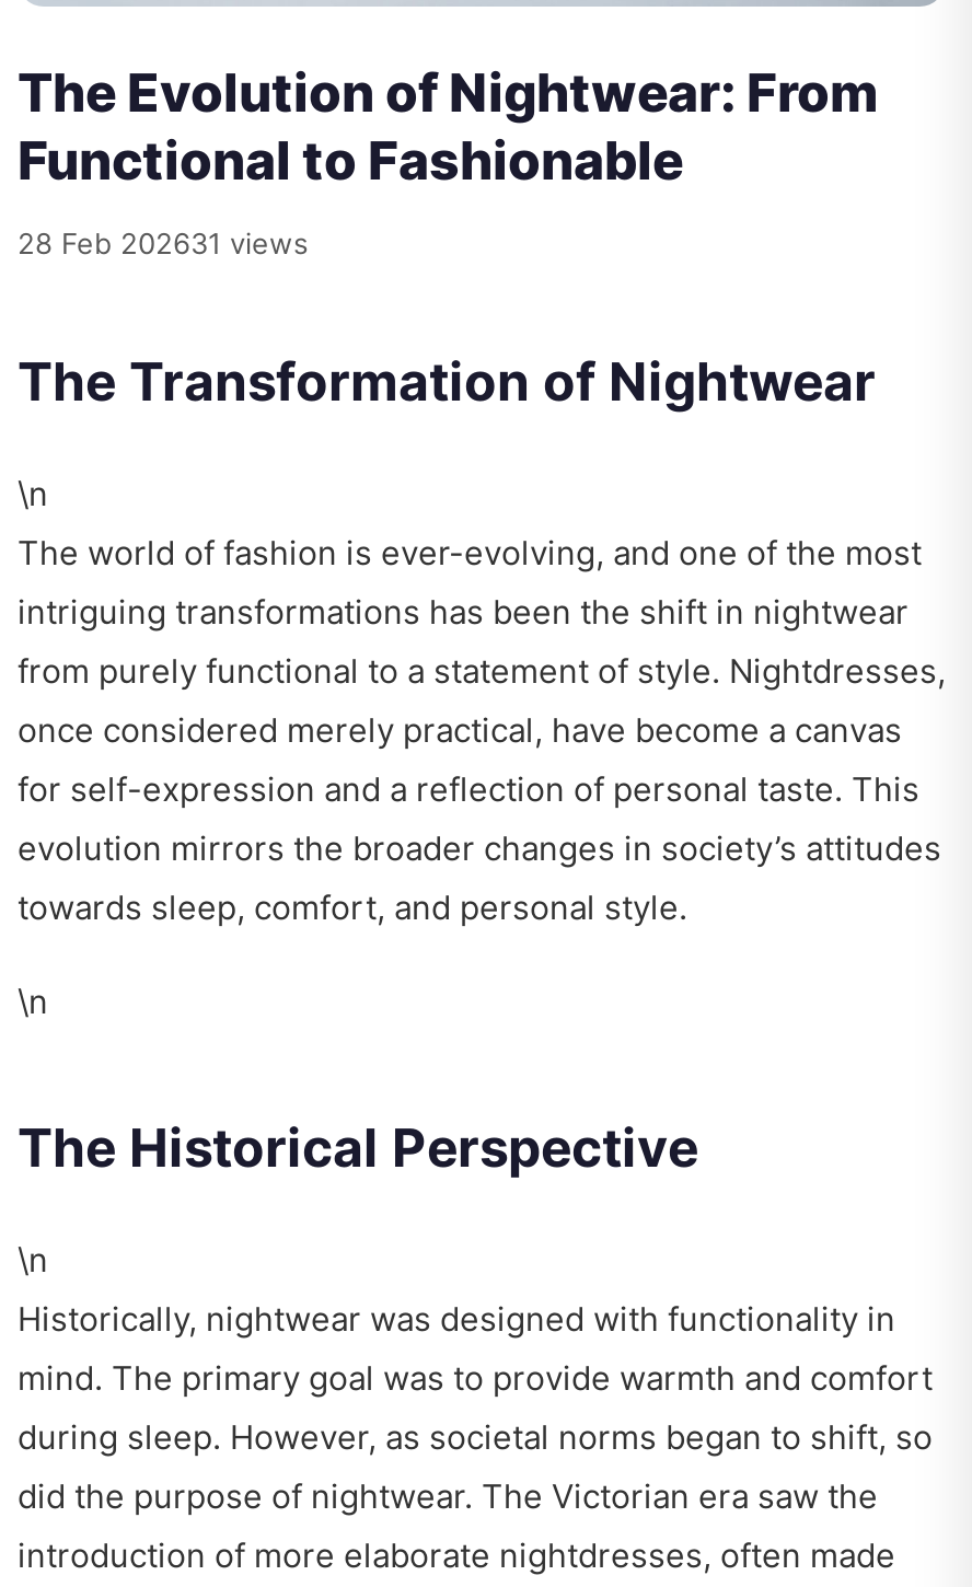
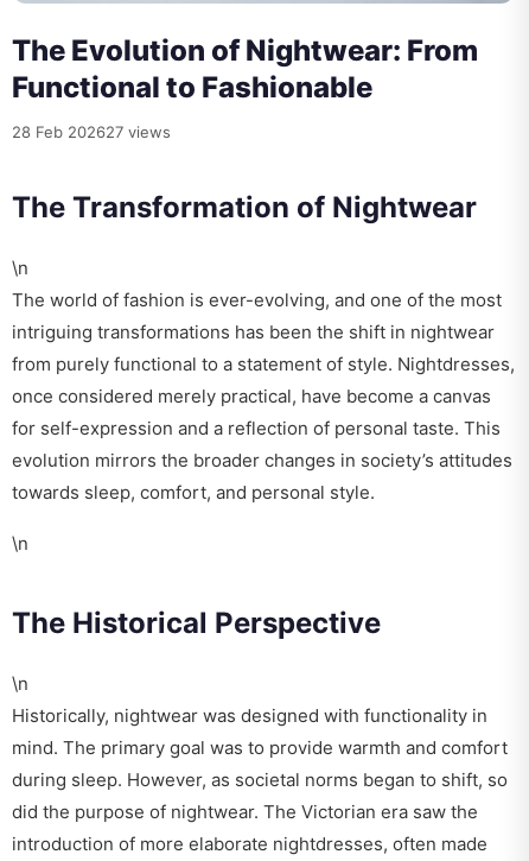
[18,226,309,261] 28 Feb 202631 views -> [12,123,171,142] 28 Feb 202627 views

